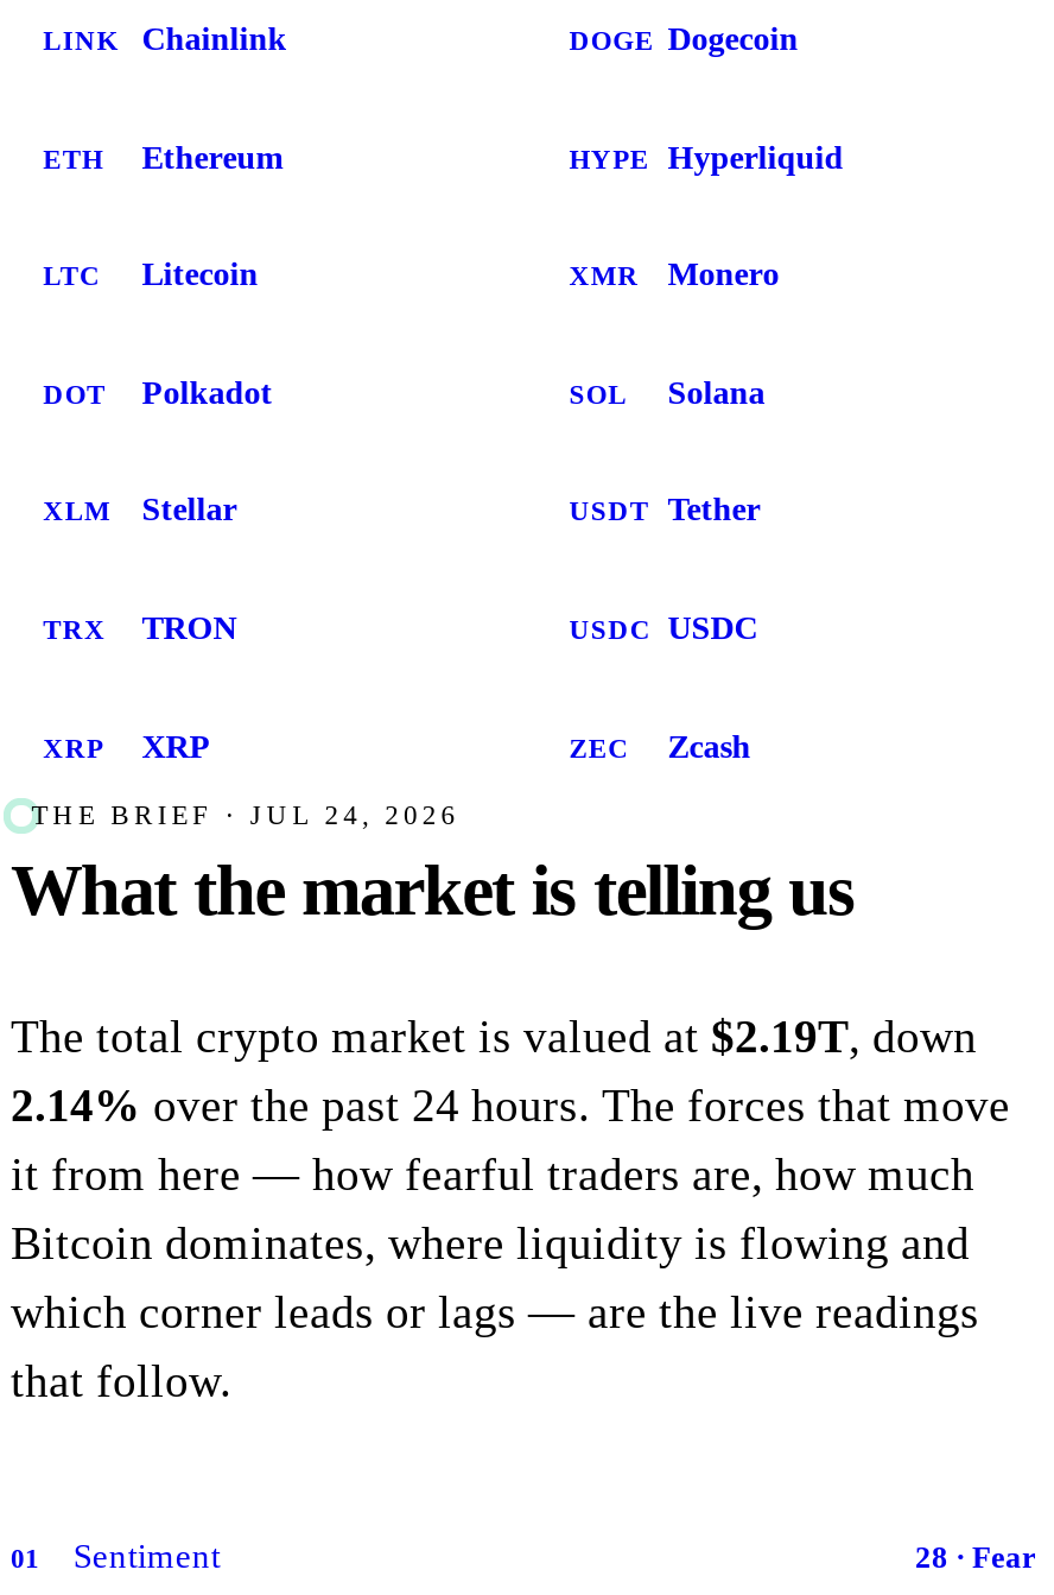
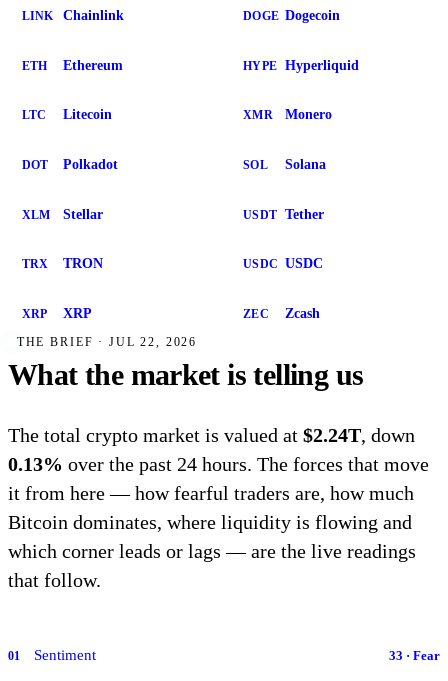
[32,801,459,830] THE BRIEF · JUL 24, 2026 -> [17,336,197,348] THE BRIEF · JUL 22, 2026
[11,1012,977,1062] The total crypto market is valued at $2.19T, down -> [8,425,415,446] The total crypto market is valued at $2.24T, down
[11,1081,1010,1131] 2.14% over the past 24 hours. The forces that move -> [8,454,429,475] 0.13% over the past 24 hours. The forces that move
[915,1543,1036,1576] 28 · Fear -> [389,648,440,662] 33 · Fear

